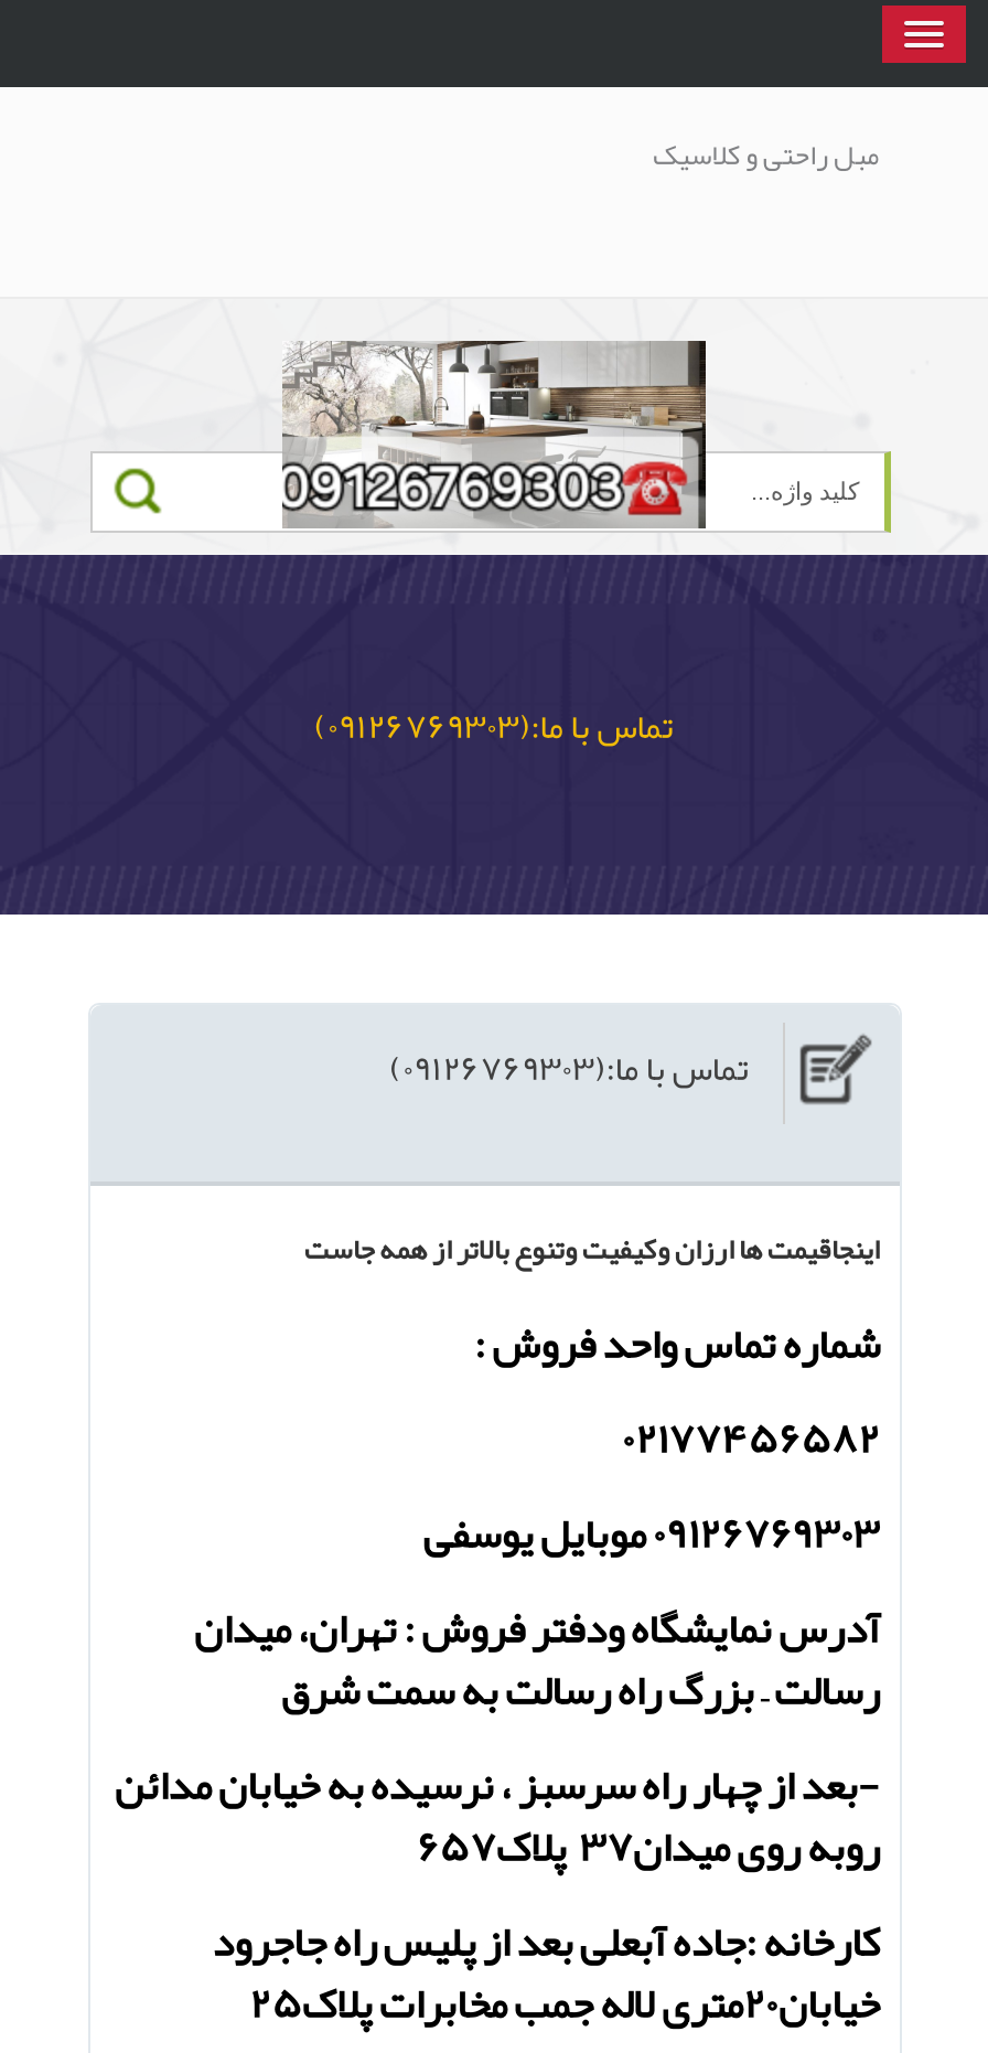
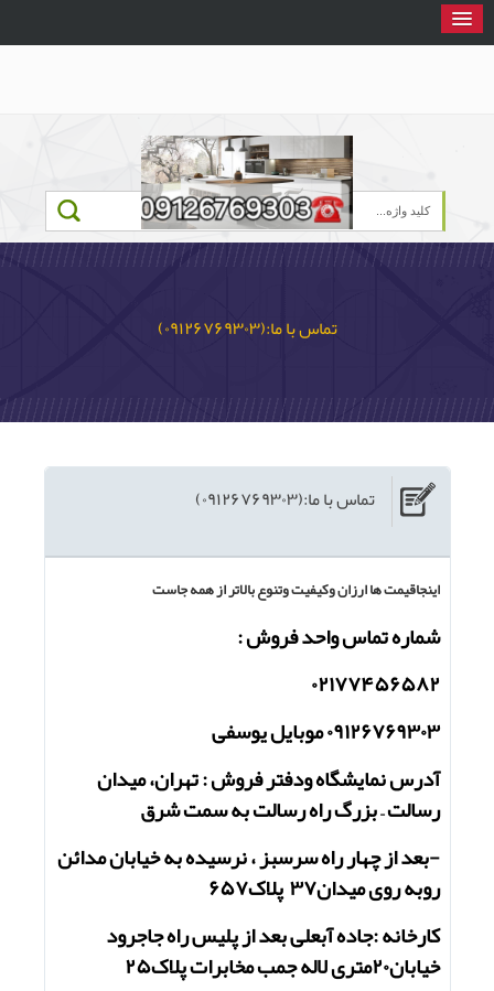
[653,127,880,184] مبل راحتی و کلاسیک -> none

